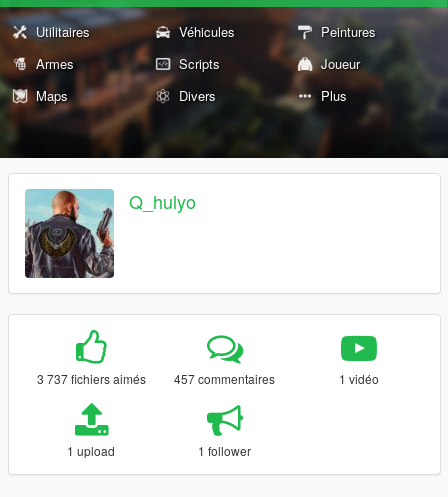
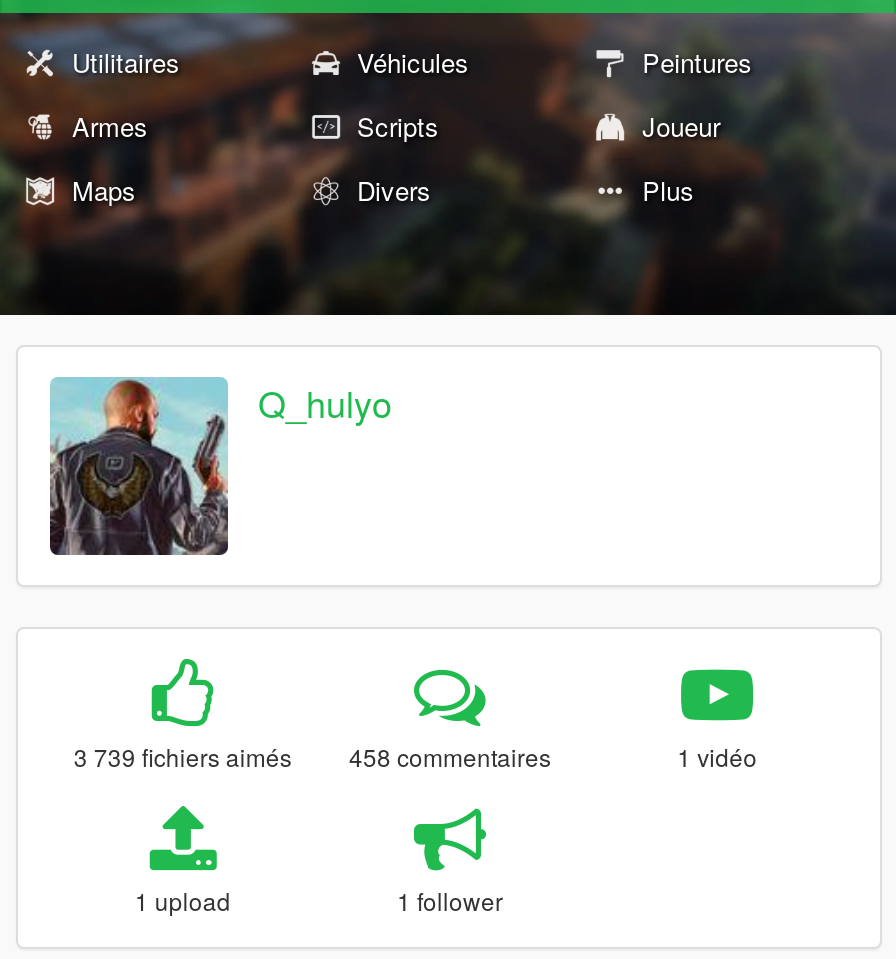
[37,370,146,387] 3 737 fichiers aimés -> [74,739,292,773] 3 739 fichiers aimés
[174,370,275,387] 457 commentaires -> [349,739,551,773] 458 commentaires

